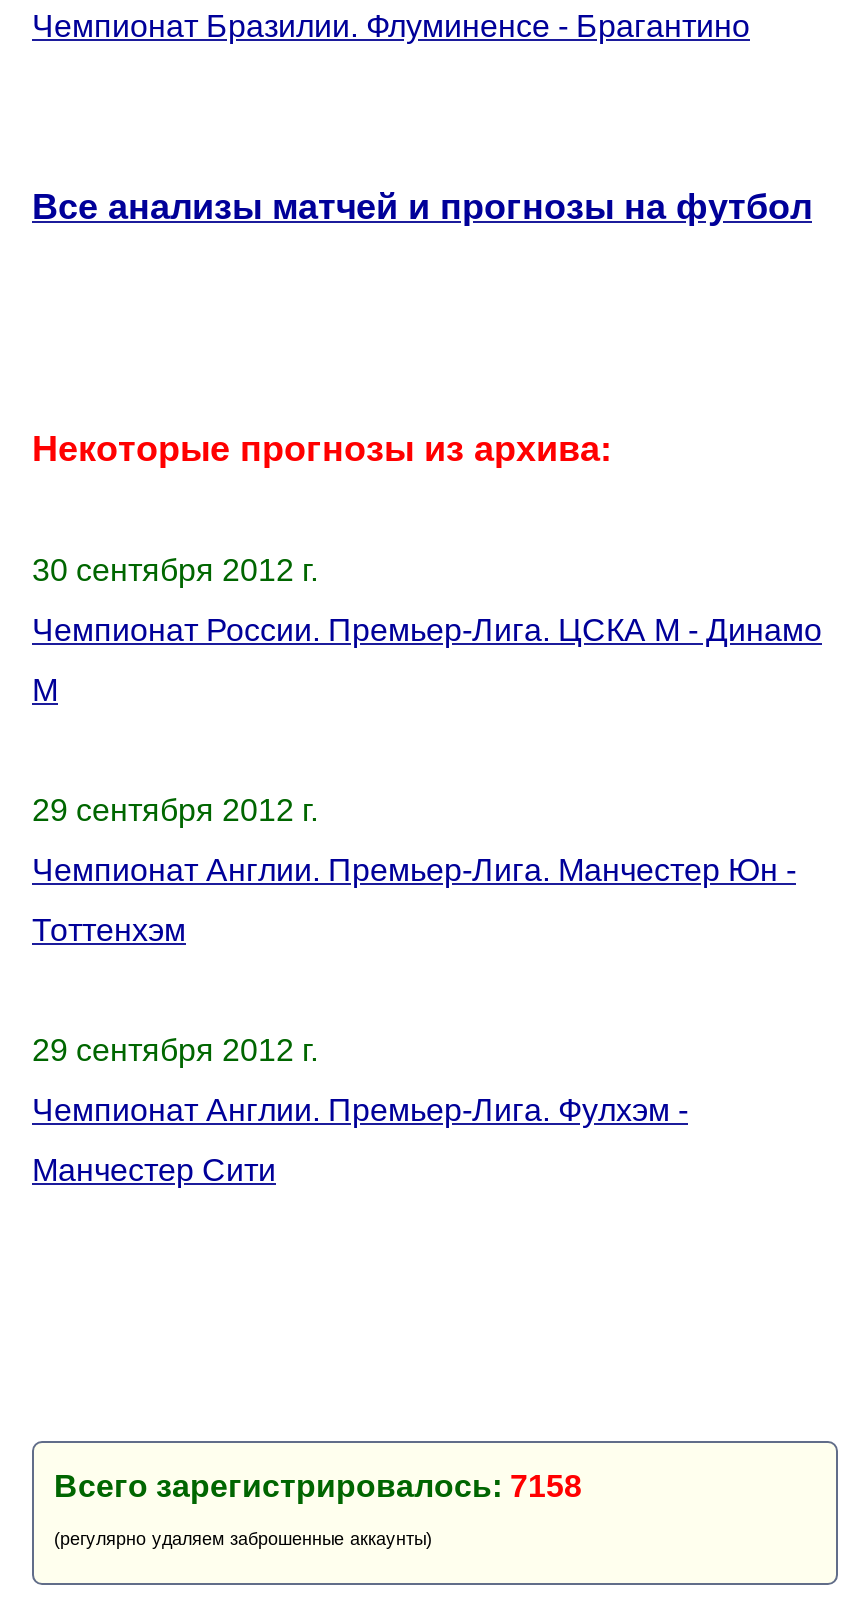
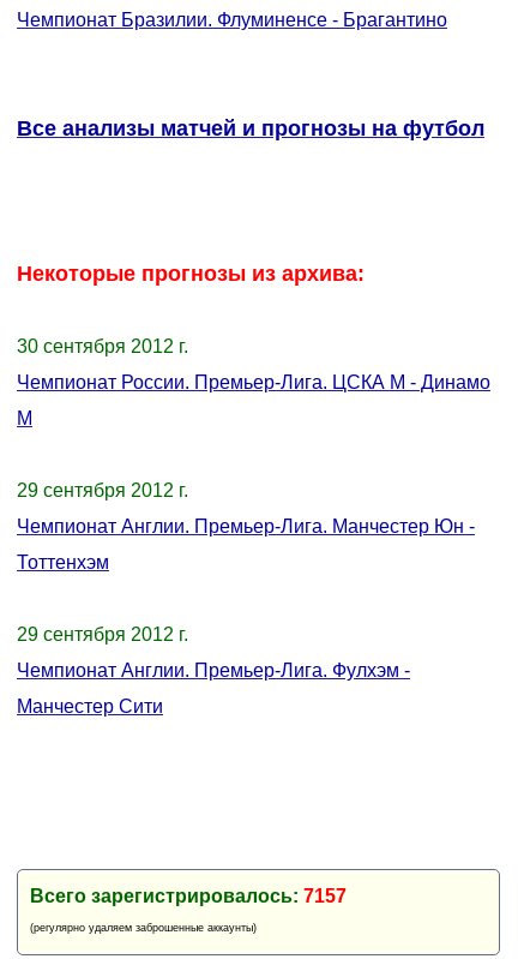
[54,1469,582,1503] Всего зарегистрировалось: 7158 -> [30,886,347,906] Всего зарегистрировалось: 7157

